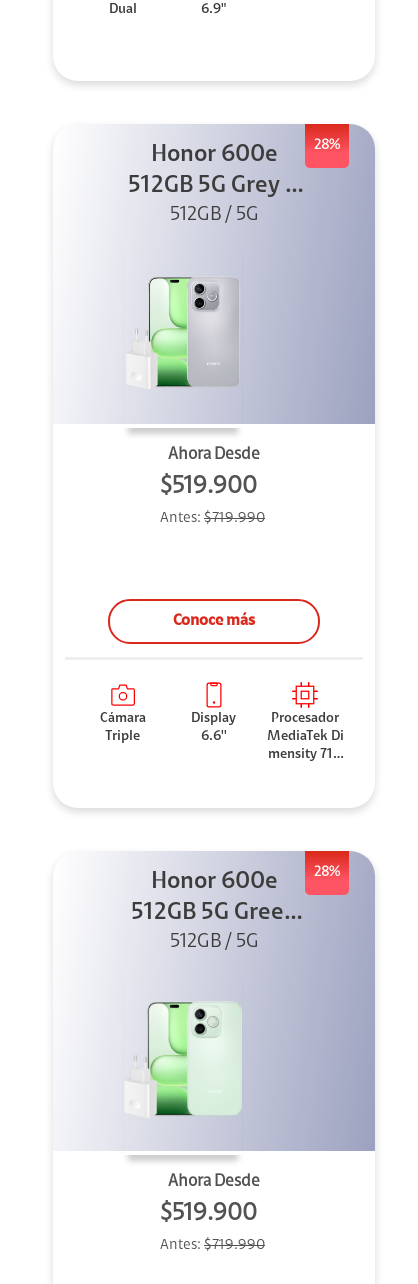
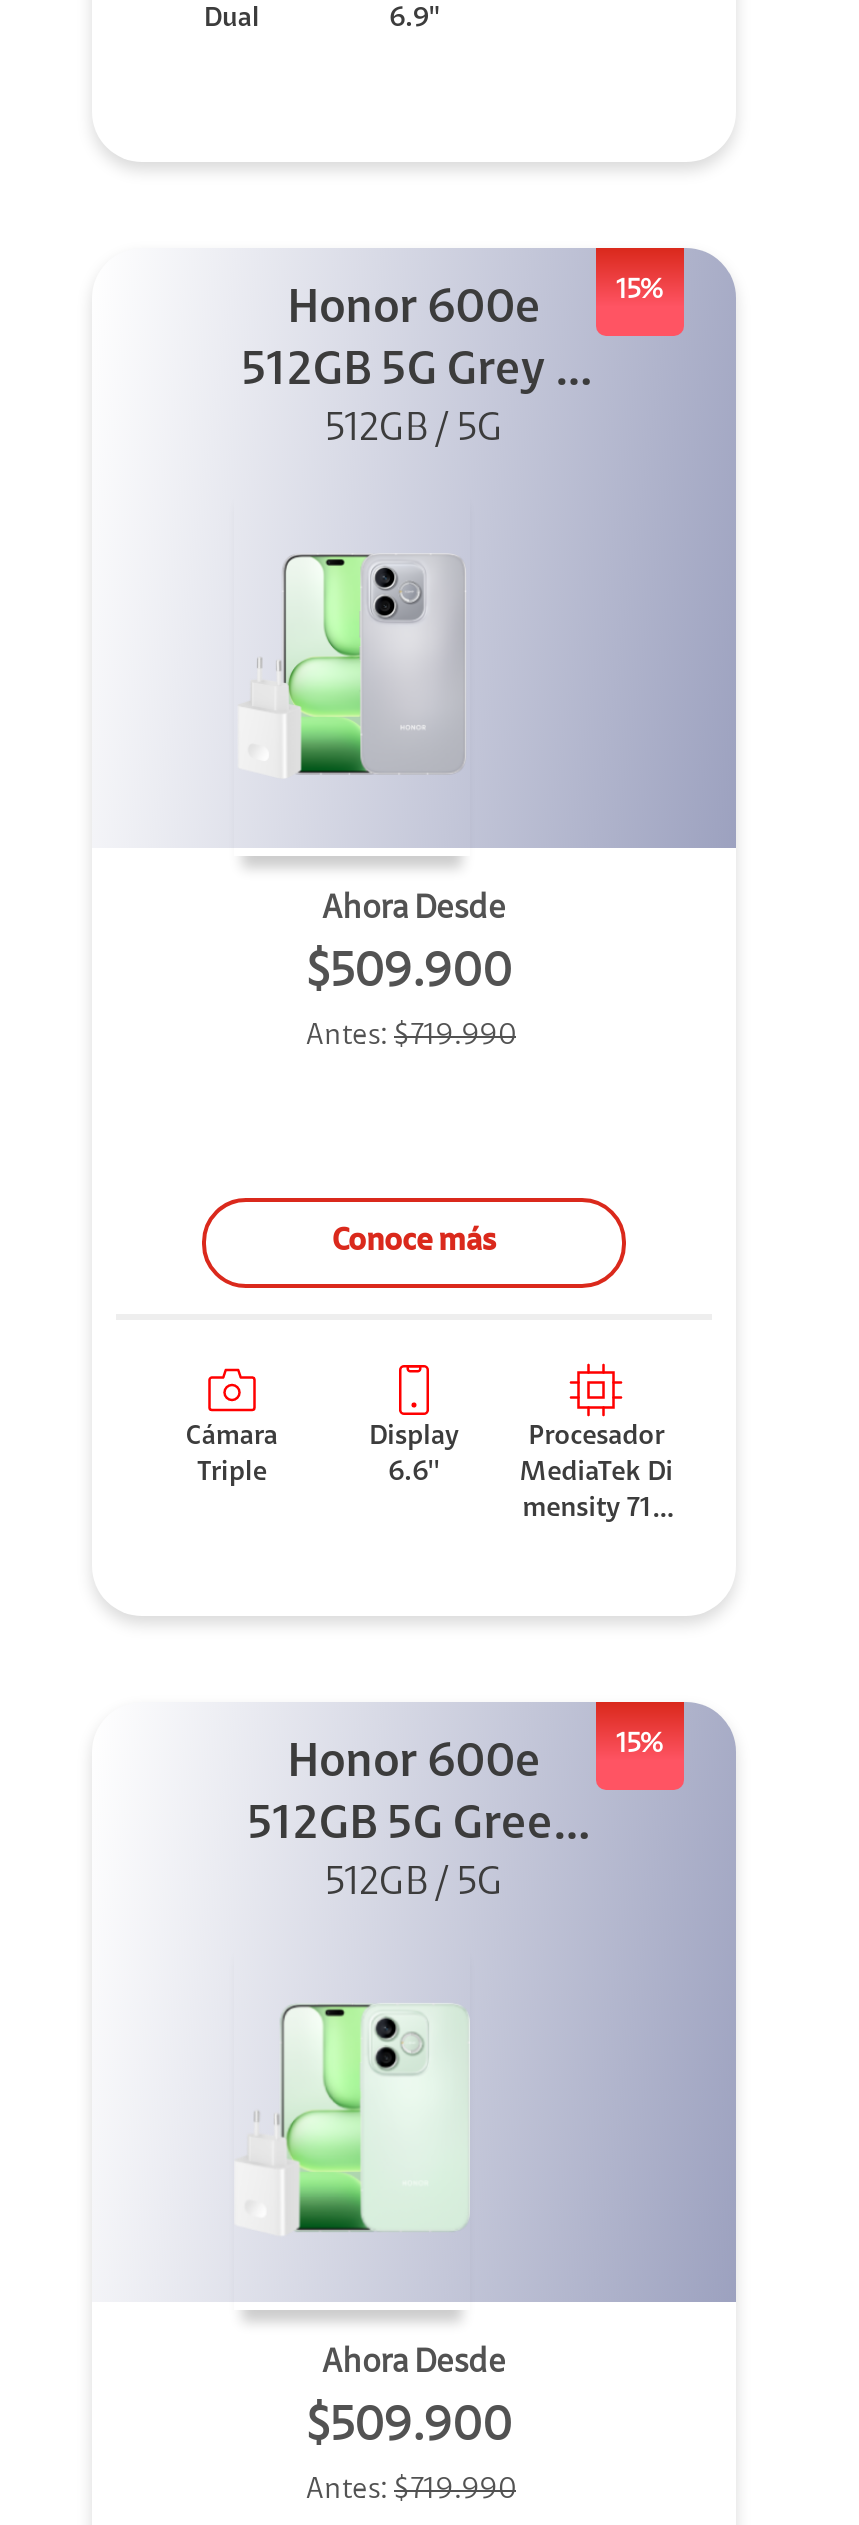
[314,139,340,153] 28% -> [616,278,662,306] 15%
[160,475,257,499] $519.900 -> [306,950,512,998] $509.900
[314,866,340,880] 28% -> [616,1732,662,1760] 15%
[160,1202,257,1226] $519.900 -> [306,2404,512,2452] $509.900

